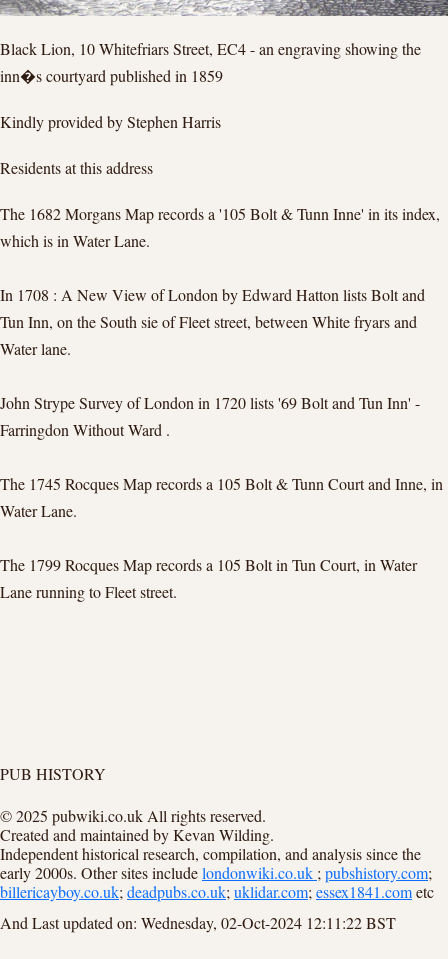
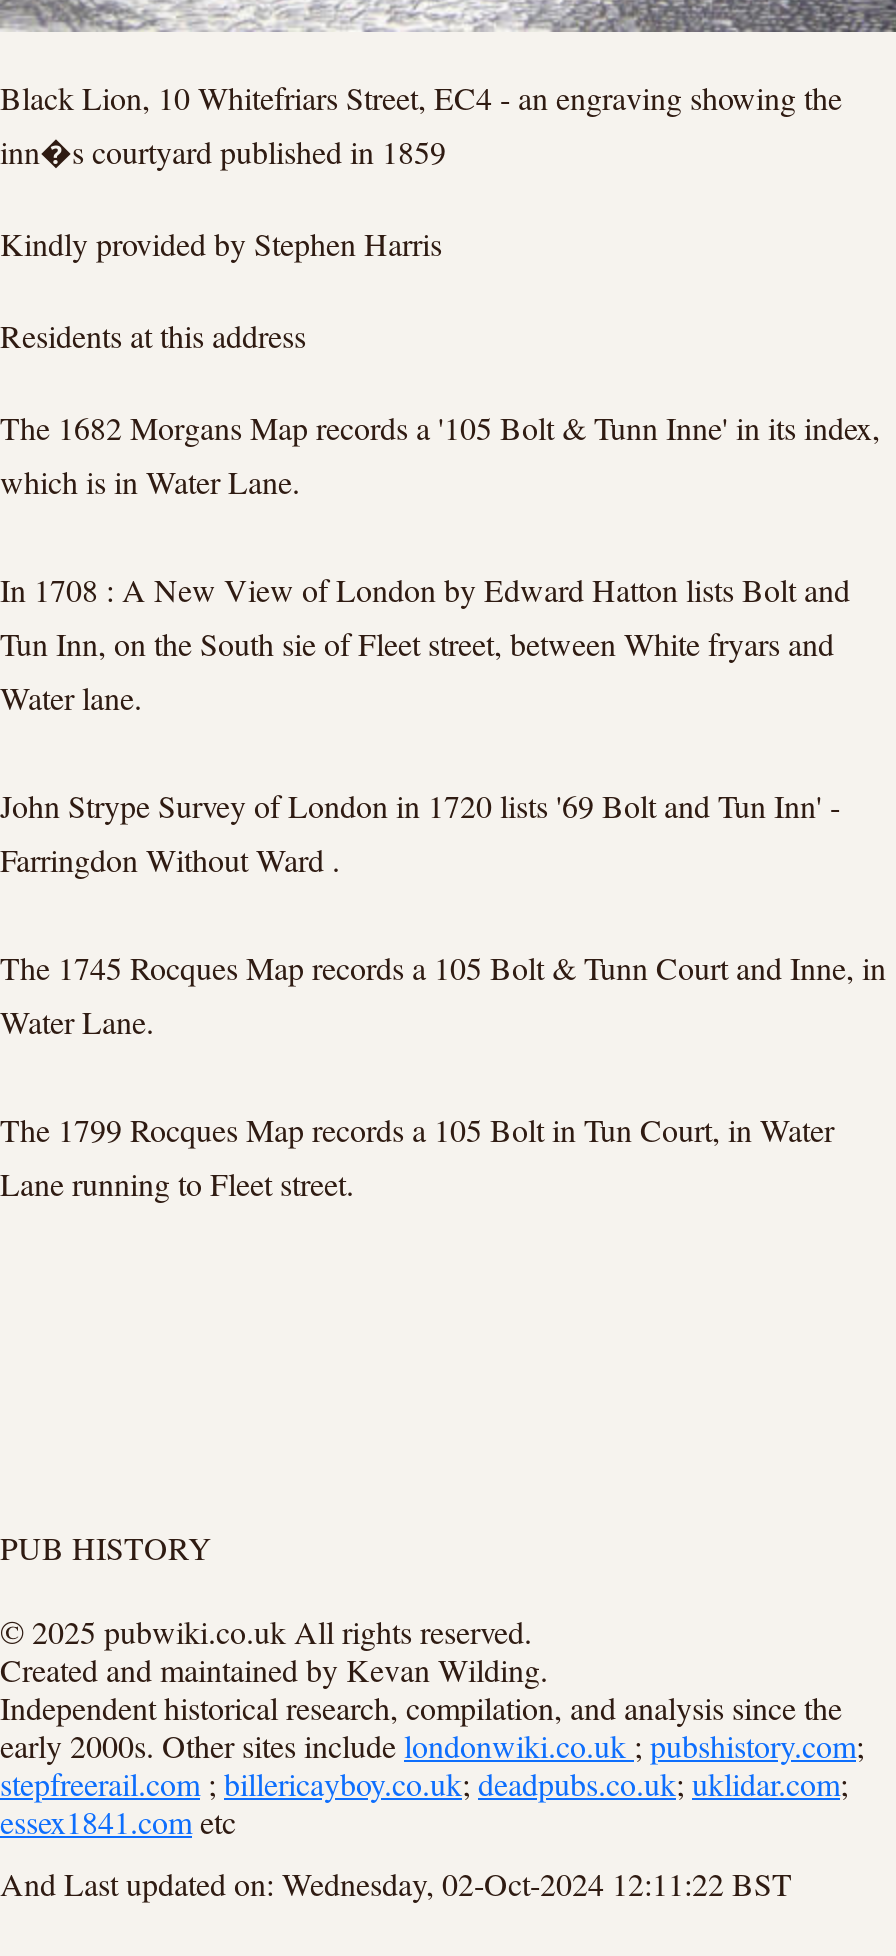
[0,881,434,902] billericayboy.co.uk; deadpubs.co.uk;uklidar.com;essex1841.cometc -> [0,1762,848,1842] stepfreerail.com; billericayboy.co.uk;deadpubs.co.uk;uklidar.com; | essex1841.cometc

